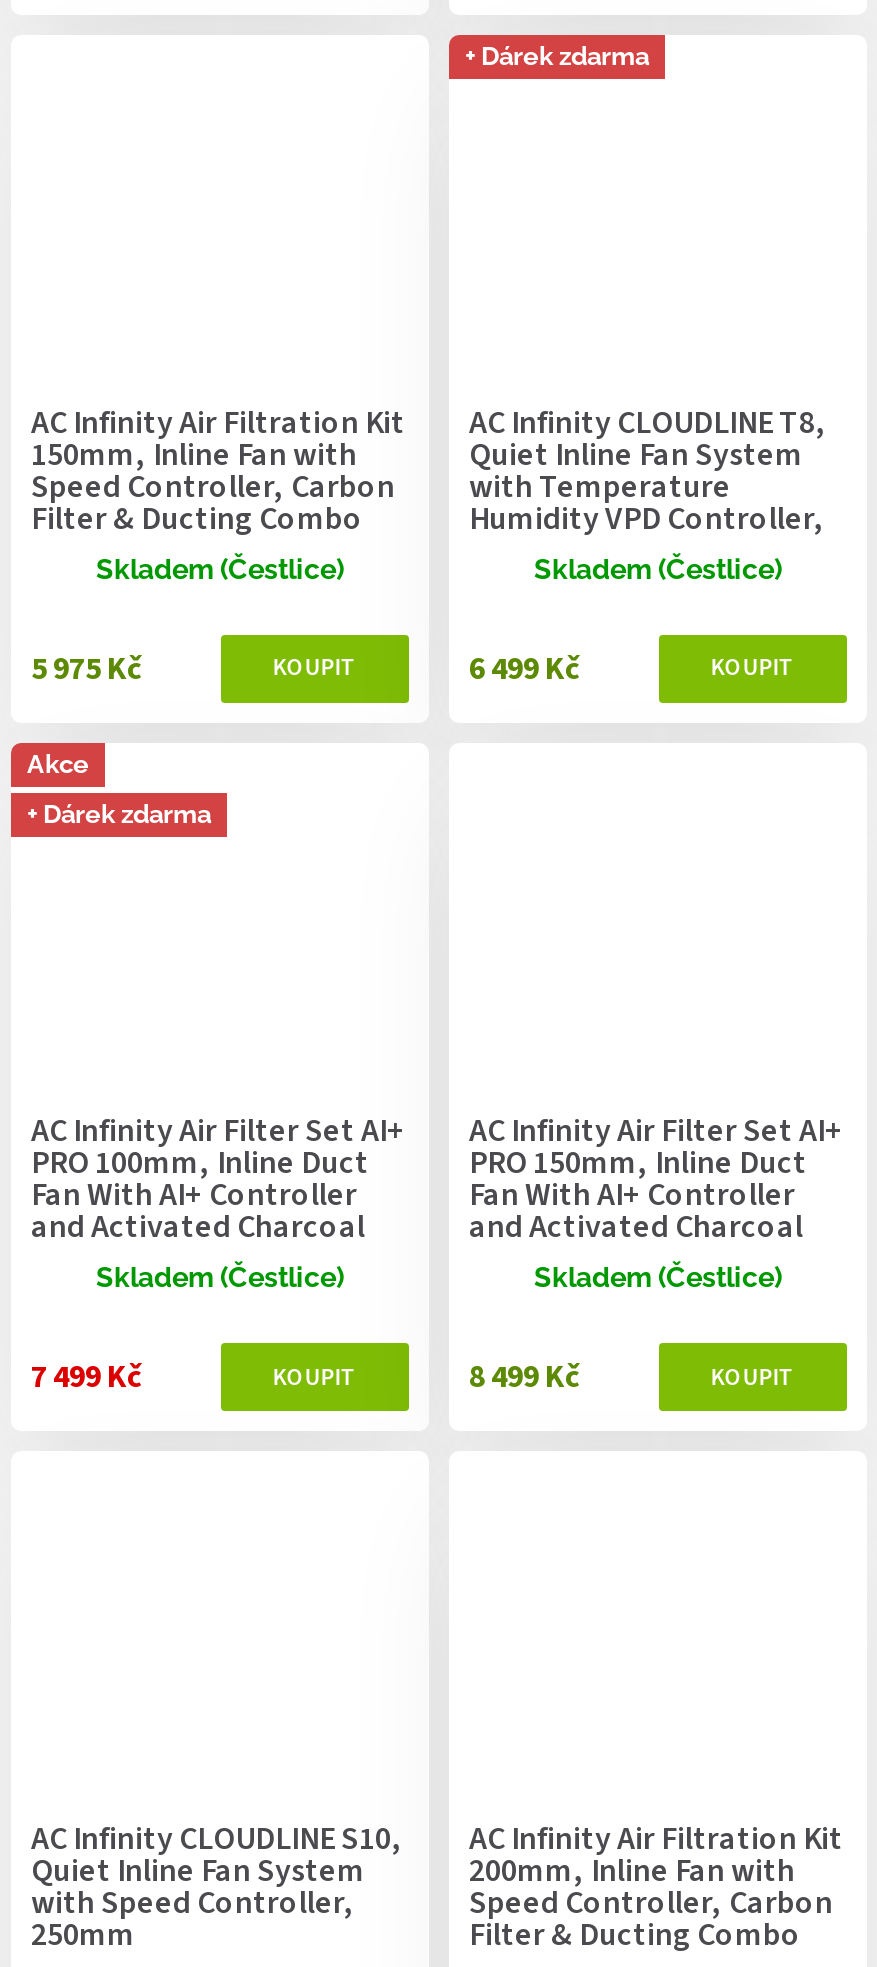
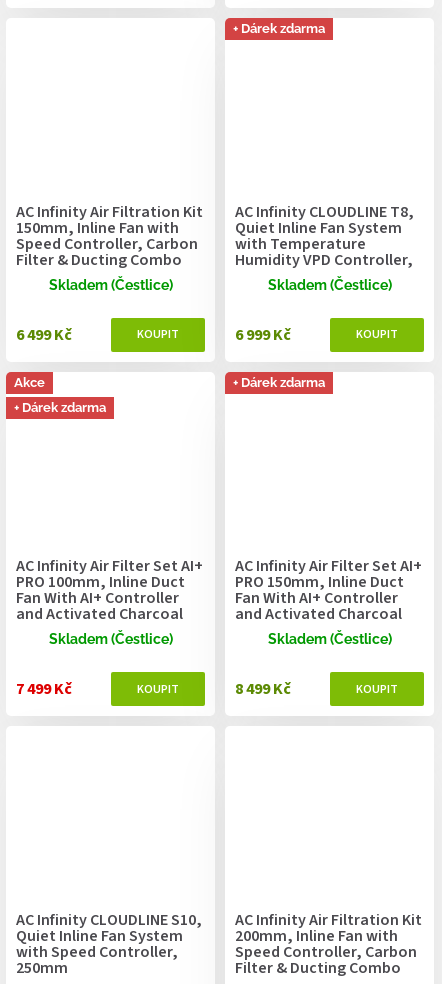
[31,647,143,691] 5 975 Kč -> [16,324,72,346] 6 499 Kč
[469,647,581,691] 6 499 Kč -> [235,324,291,346] 6 999 Kč
none -> [233,375,325,390] + Dárek zdarma

